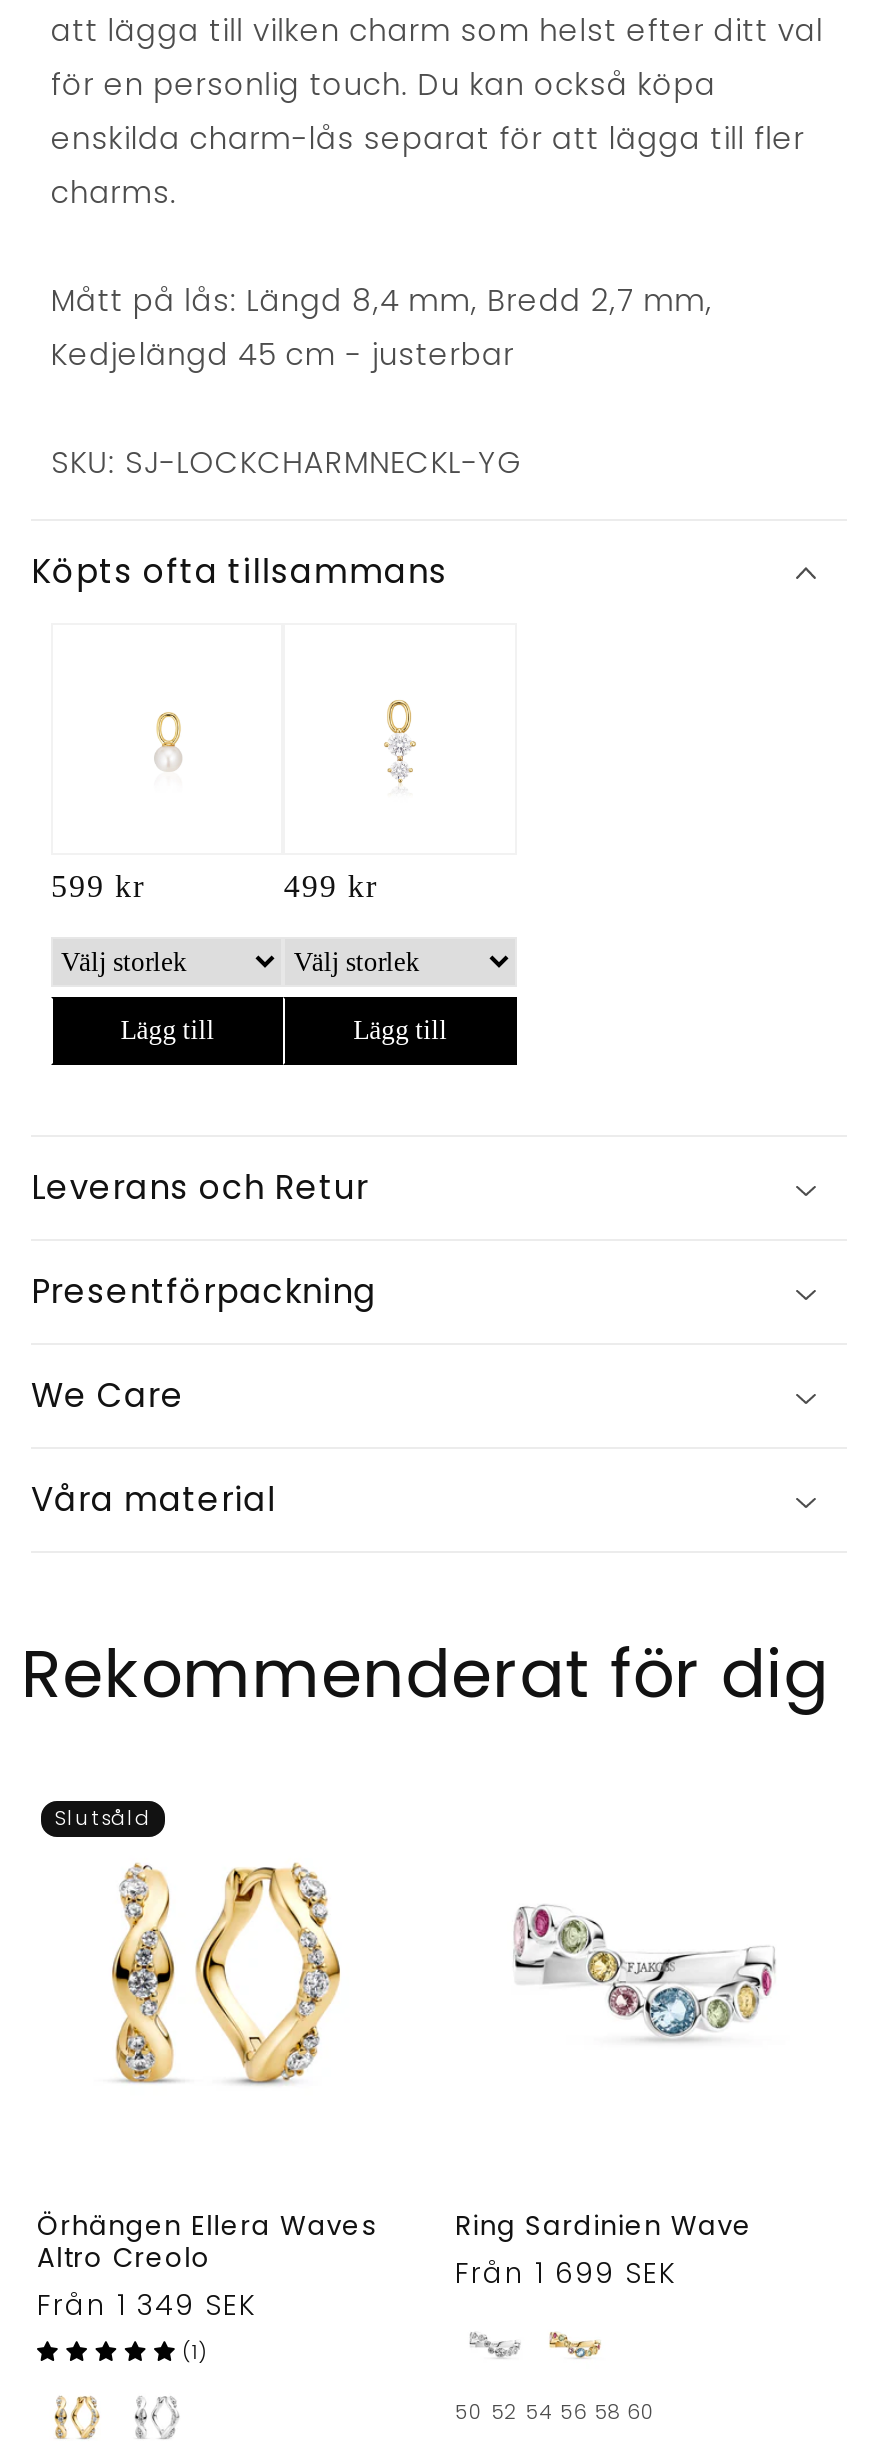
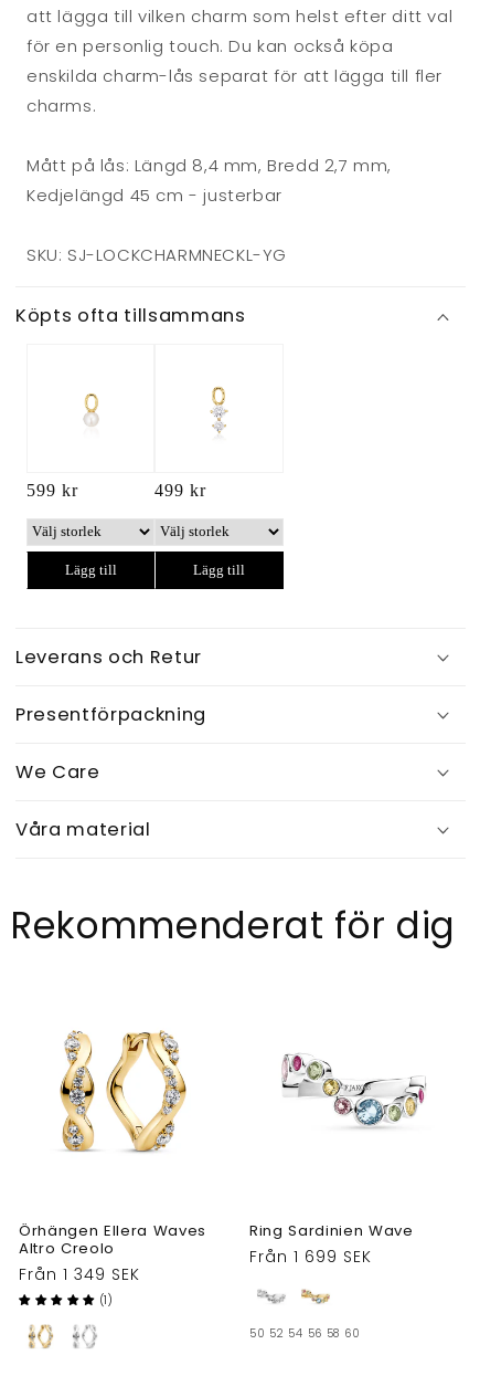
[55,1803,151,1833] Slutsåld -> none

